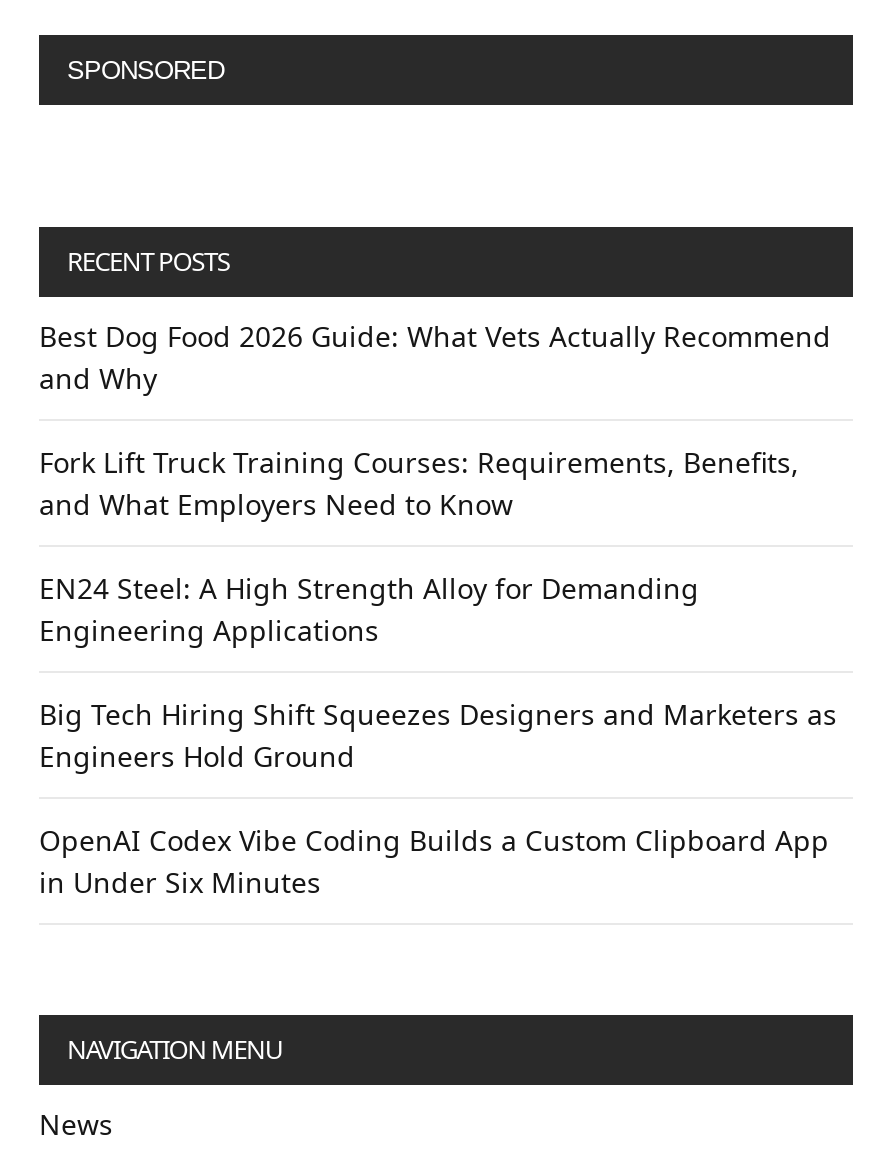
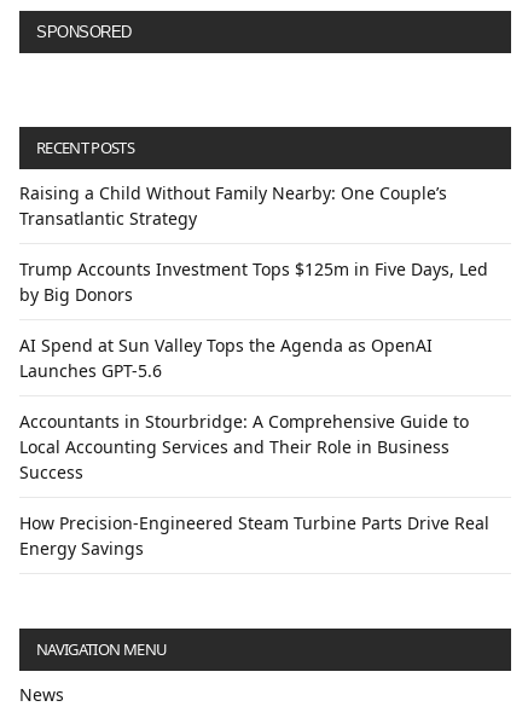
[39,317,831,397] Best Dog Food 2026 Guide: What Vets Actually Recommend | and Why -> [19,181,447,230] Raising a Child Without Family Nearby: One Couple’s | Transatlantic Strategy
[39,443,799,523] Fork Lift Truck Training Courses: Requirements, Benefits, | and What Employers Need to Know -> [19,257,488,306] Trump Accounts Investment Tops $125m in Five Days, Led | by Big Donors
[39,569,699,649] EN24 Steel: A High Strength Alloy for Demanding | Engineering Applications -> [19,333,433,382] AI Spend at Sun Valley Tops the Agenda as OpenAI | Launches GPT-5.6
[39,695,837,775] Big Tech Hiring Shift Squeezes Designers and Marketers as | Engineers Hold Ground -> [19,410,469,483] Accountants in Stourbridge: A Comprehensive Guide to | Local Accounting Services and Their Role in Business | Success
[39,821,829,901] OpenAI Codex Vibe Coding Builds a Custom Clipboard App | in Under Six Minutes -> [19,511,489,560] How Precision-Engineered Steam Turbine Parts Drive Real | Energy Savings

